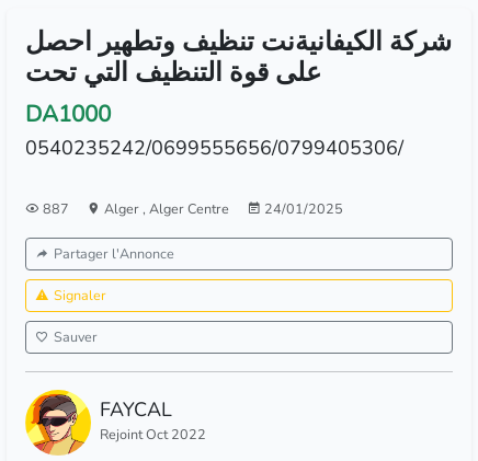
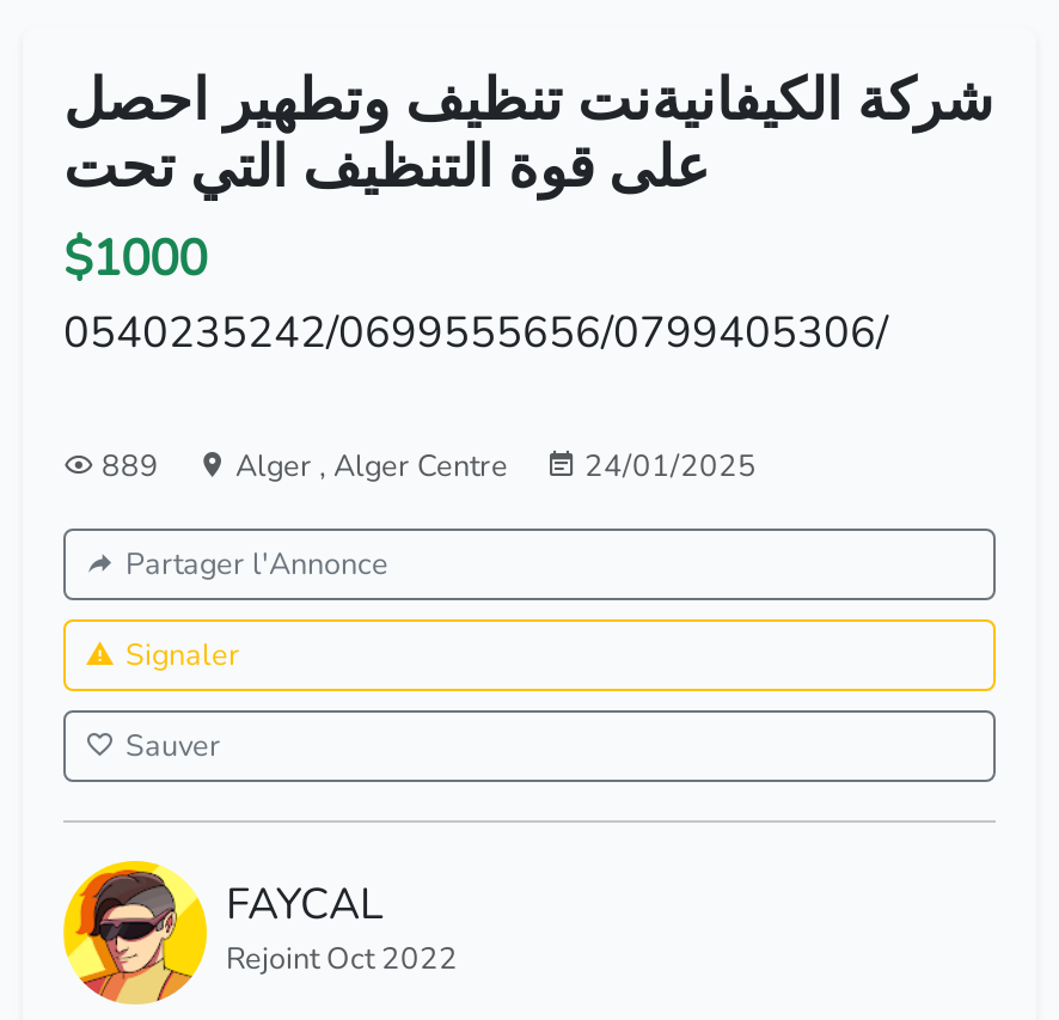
[25,99,111,129] DA1000 -> [63,225,207,292] $1000
[39,200,343,218] 887 Alger, Alger Centre 24/01/2025 -> [94,445,757,486] 889 Alger, Alger Centre 24/01/2025

